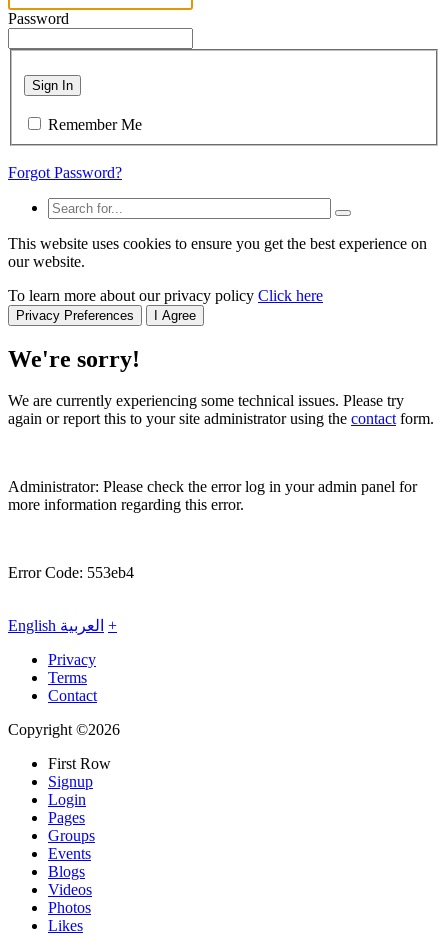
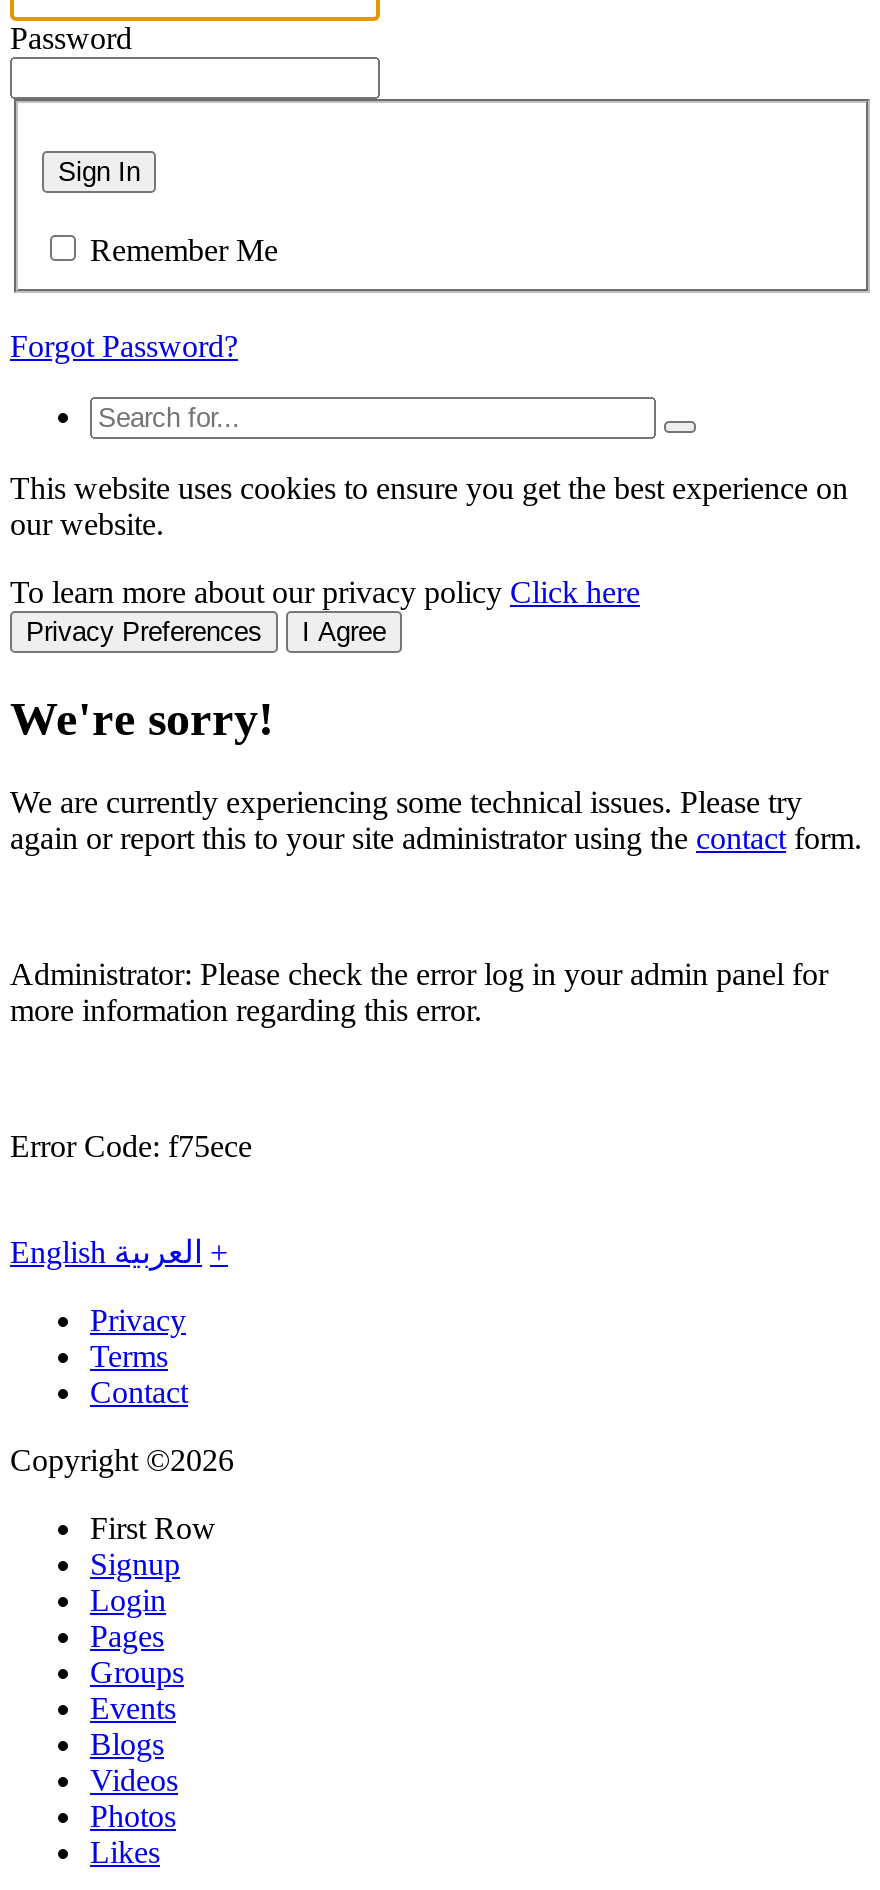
[8,564,134,581] Error Code: 553eb4 -> [10,1130,252,1164] Error Code: f75ece

